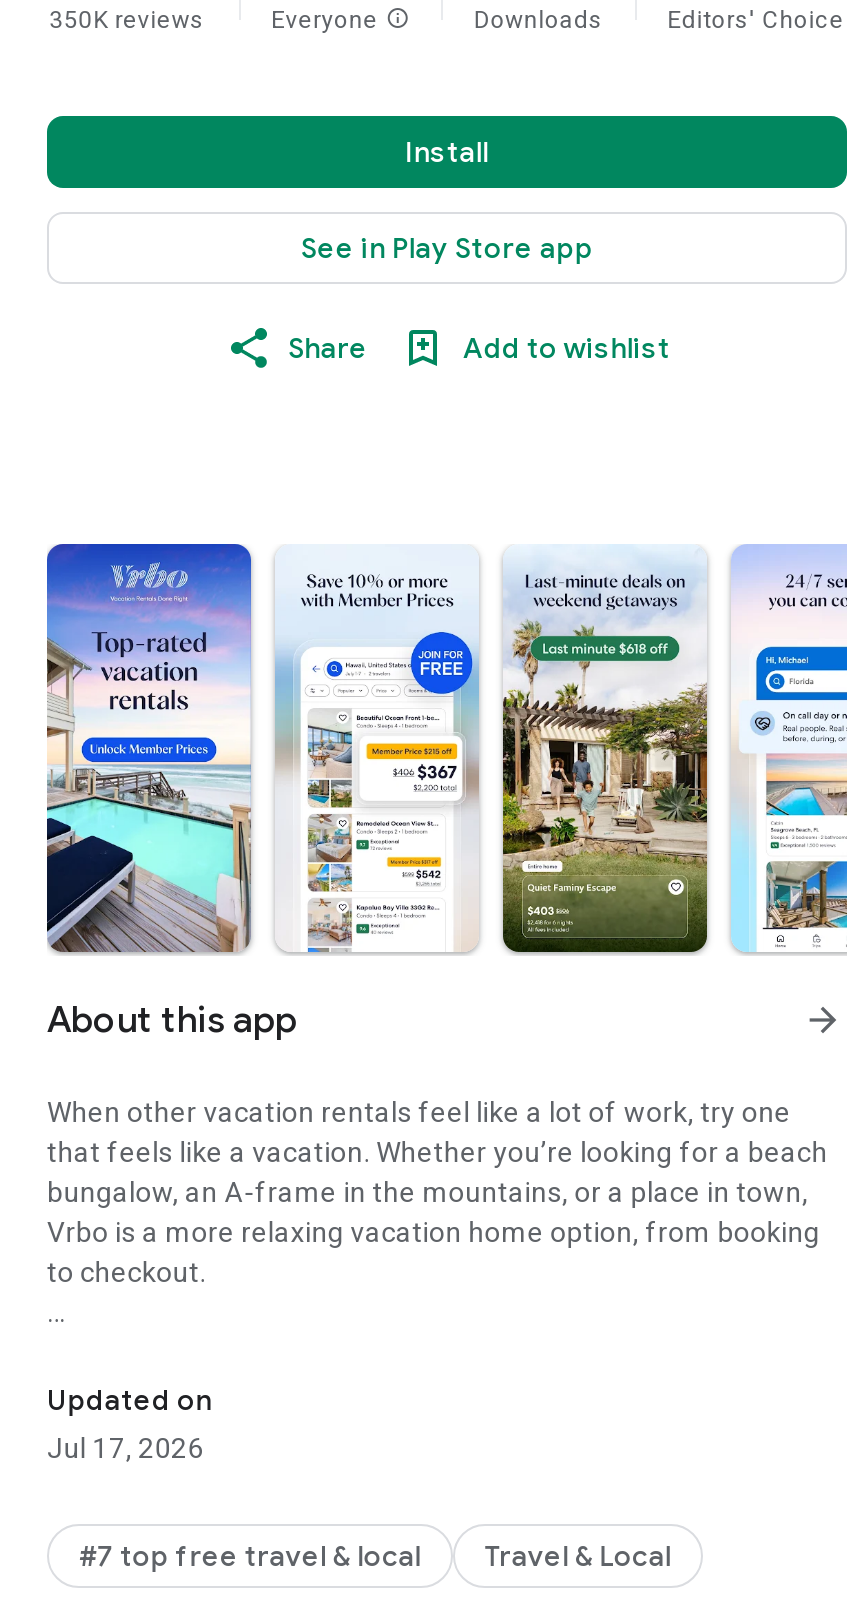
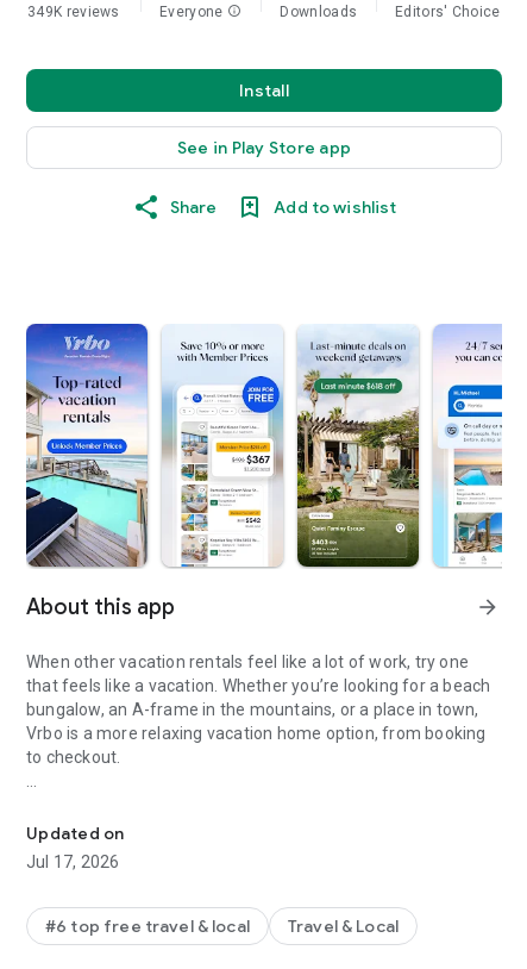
[49,6,205,34] 350K reviews -> [28,4,120,20] 349K reviews
[79,1538,421,1574] #7 top free travel & local -> [45,915,250,937] #6 top free travel & local

